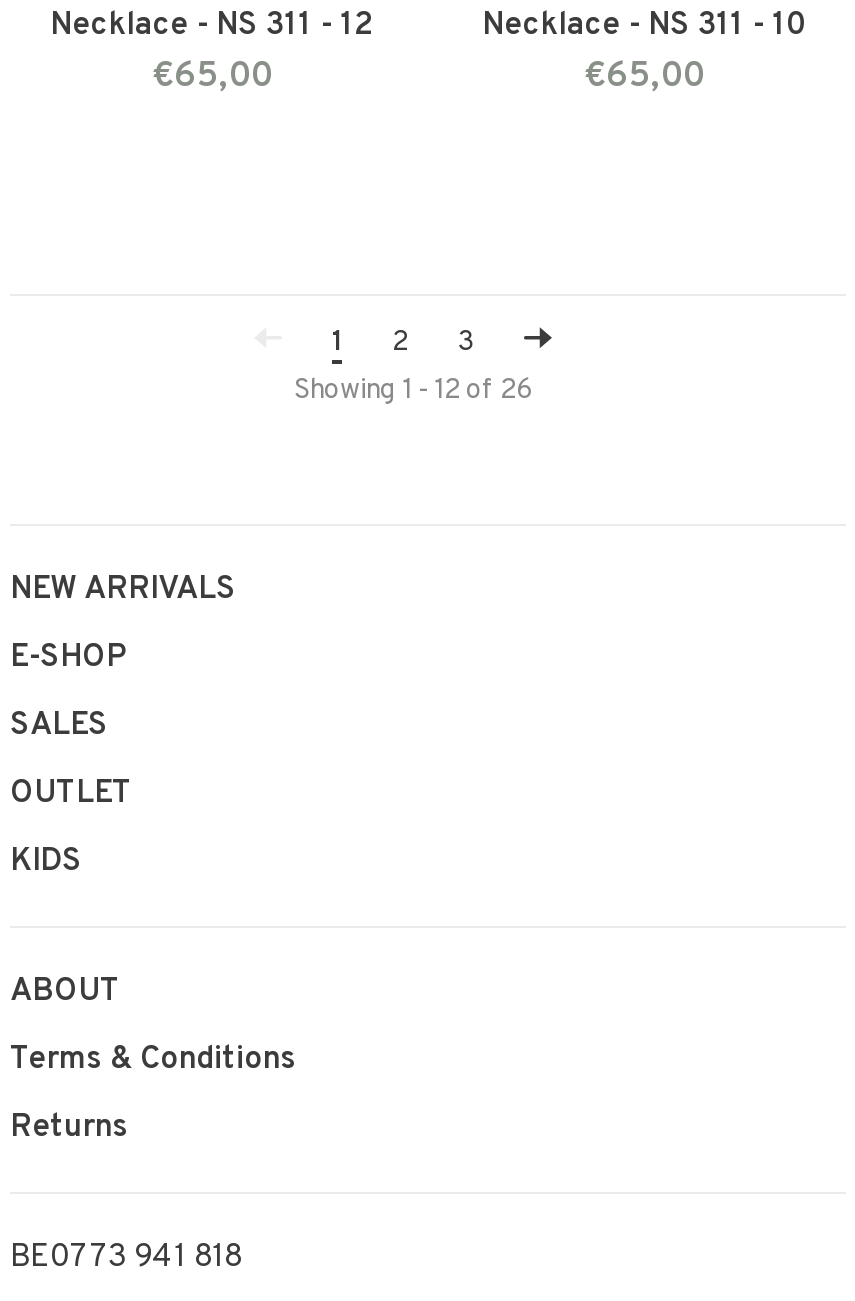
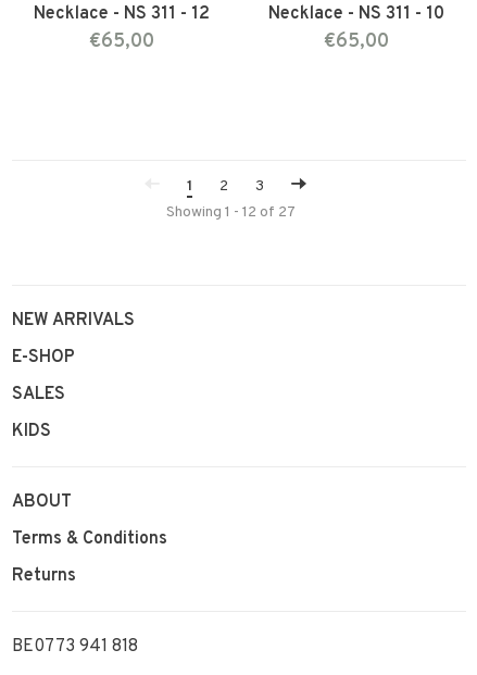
[294,374,532,408] Showing 1 - 12 of 26 -> [166,203,296,222] Showing 1 - 12 of 27
[10,774,132,814] OUTLET -> none

